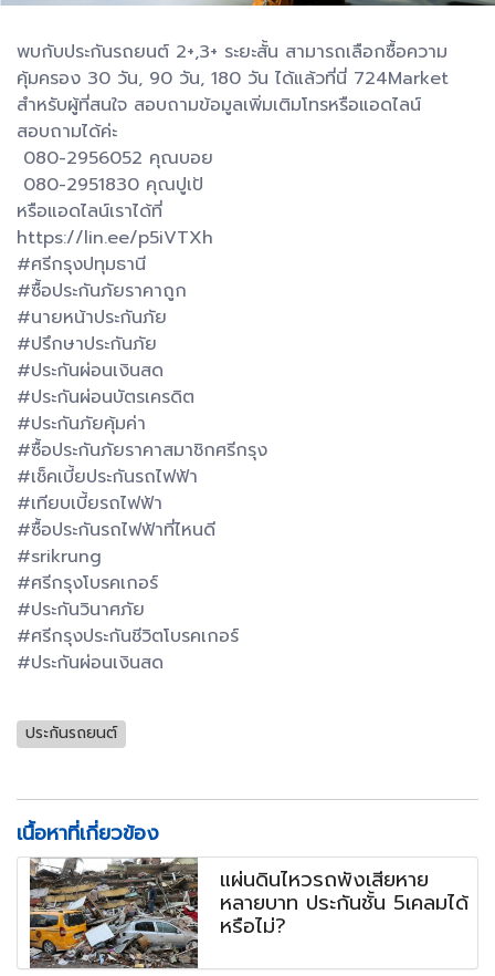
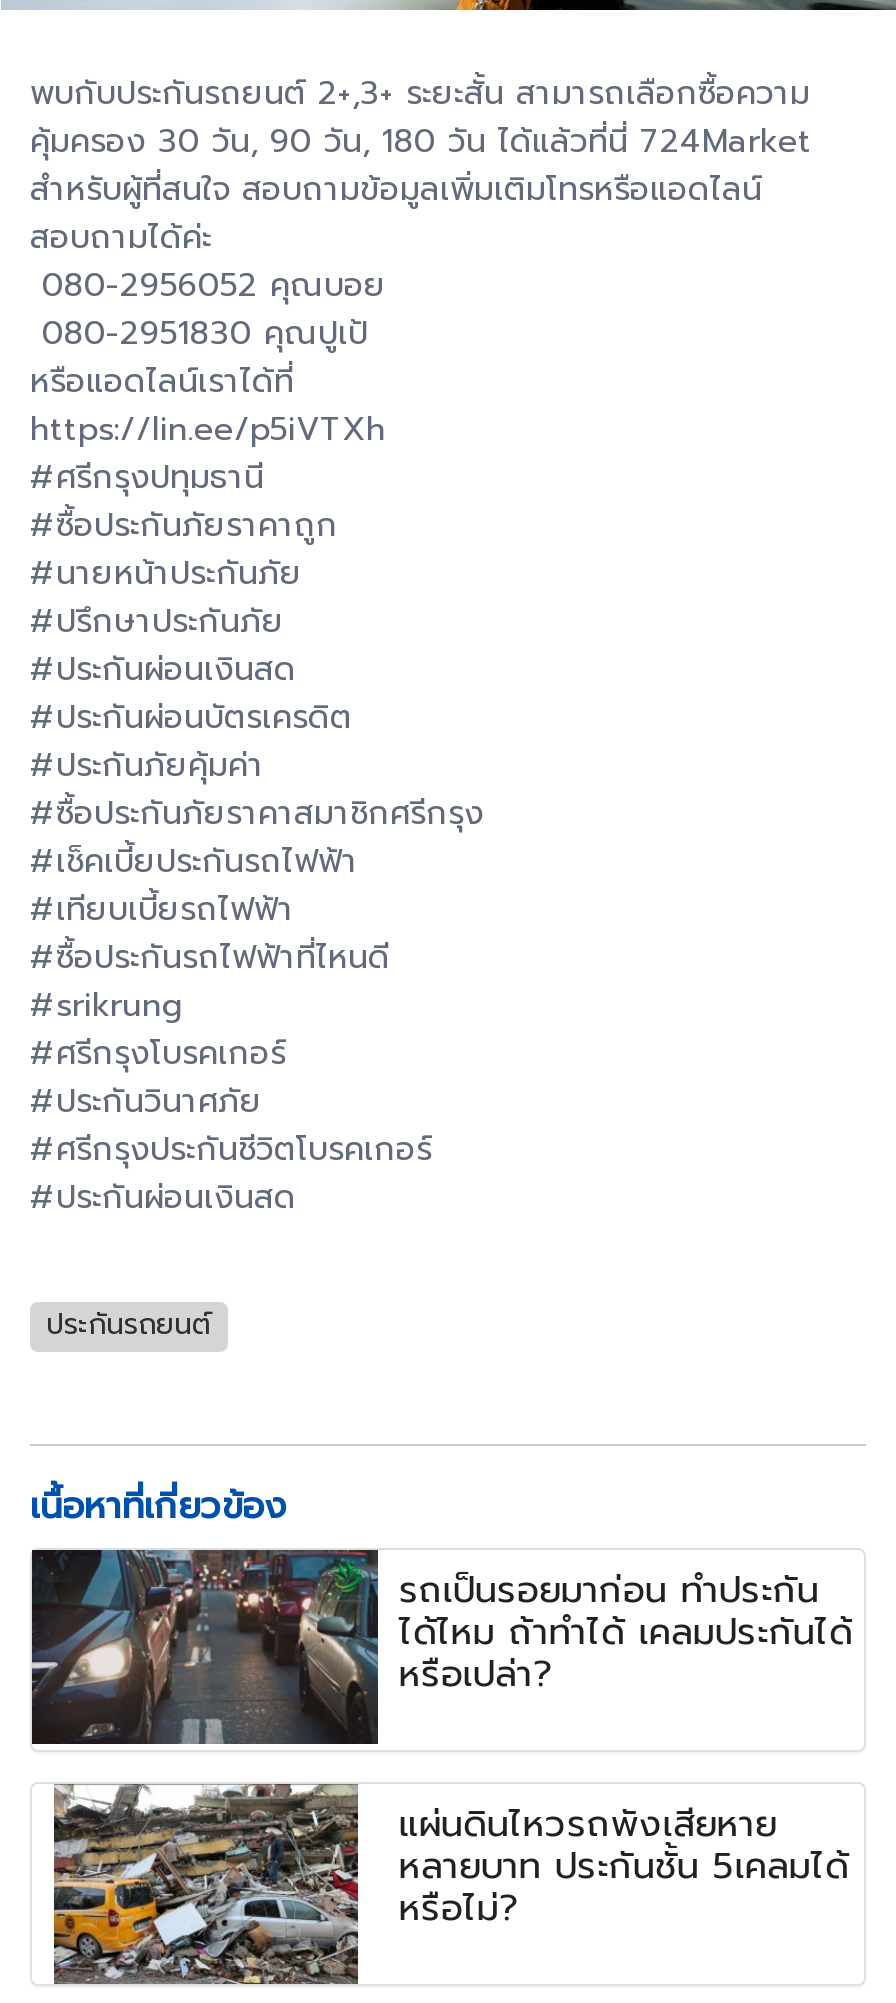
none -> [30,1548,853,1746] [image] | รถเป็นรอยมาก่อน ทำประกัน | ได้ไหม ถ้าทำได้ เคลมประกันได้ | หรือเปล่า?

